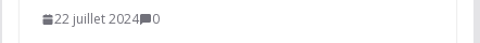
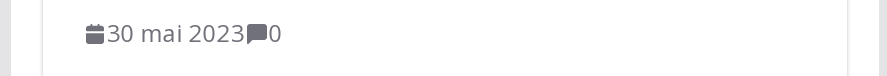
[54,10,159,28] 22 juillet 2024 0 -> [106,16,282,50] 30 mai 2023 0

